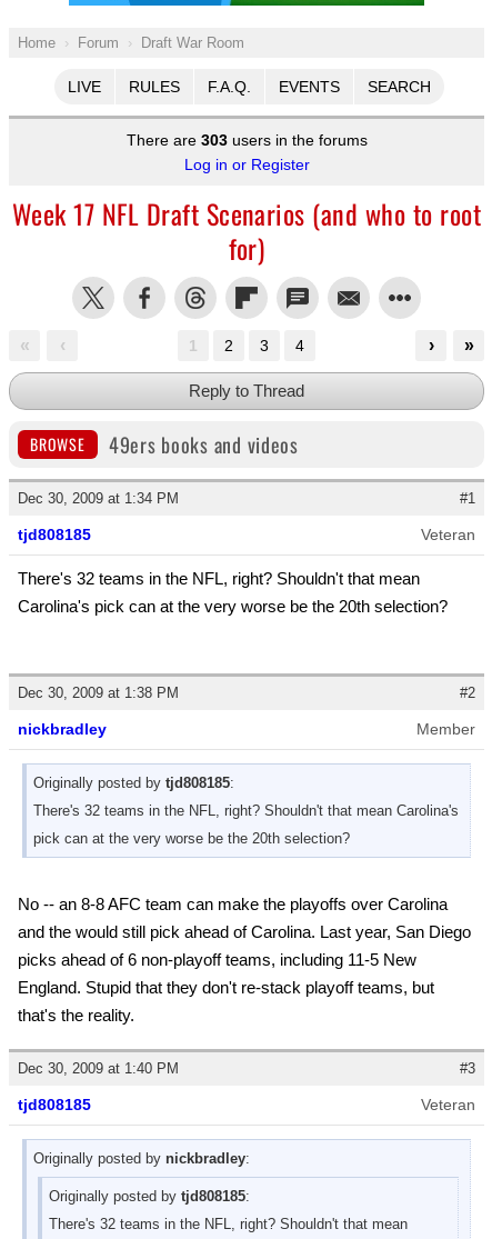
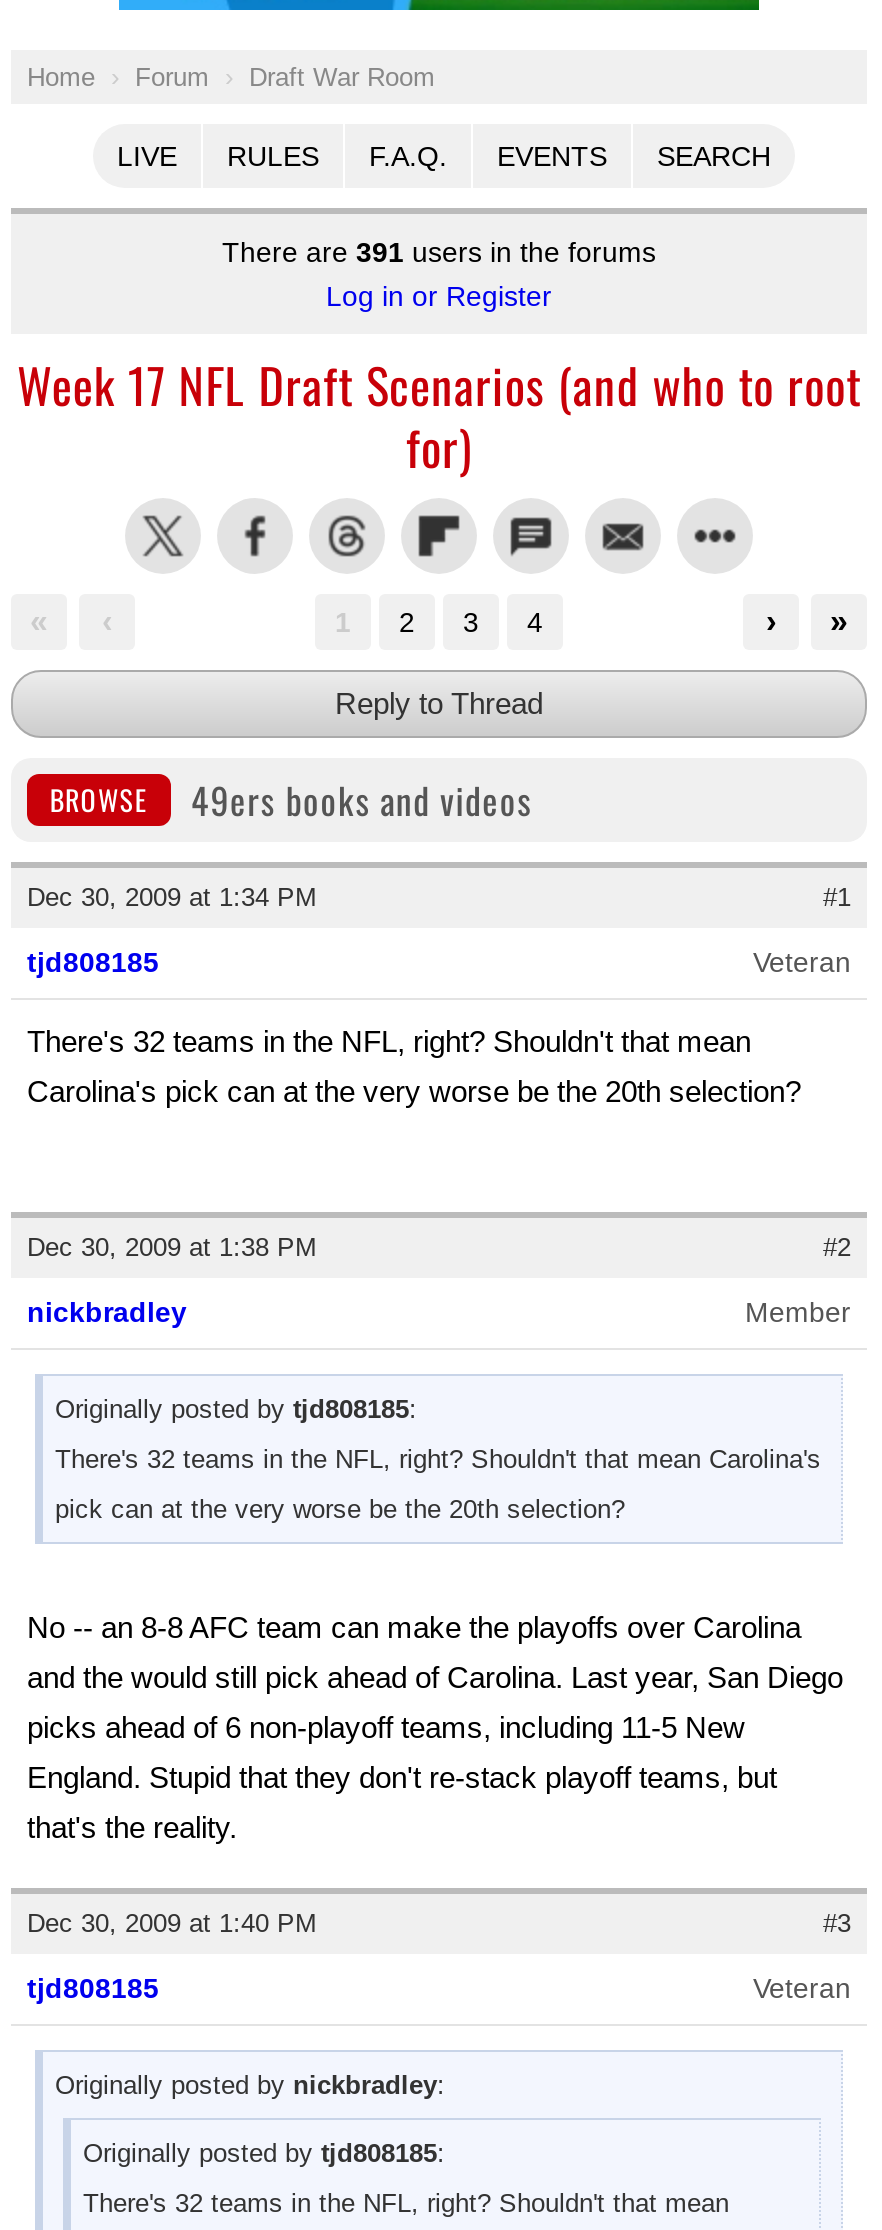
[126,131,367,149] There are 303 users in the forums -> [222,236,656,268] There are 391 users in the forums

